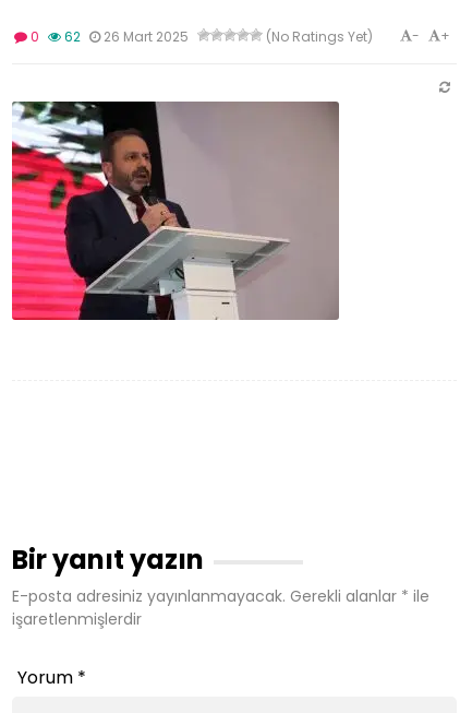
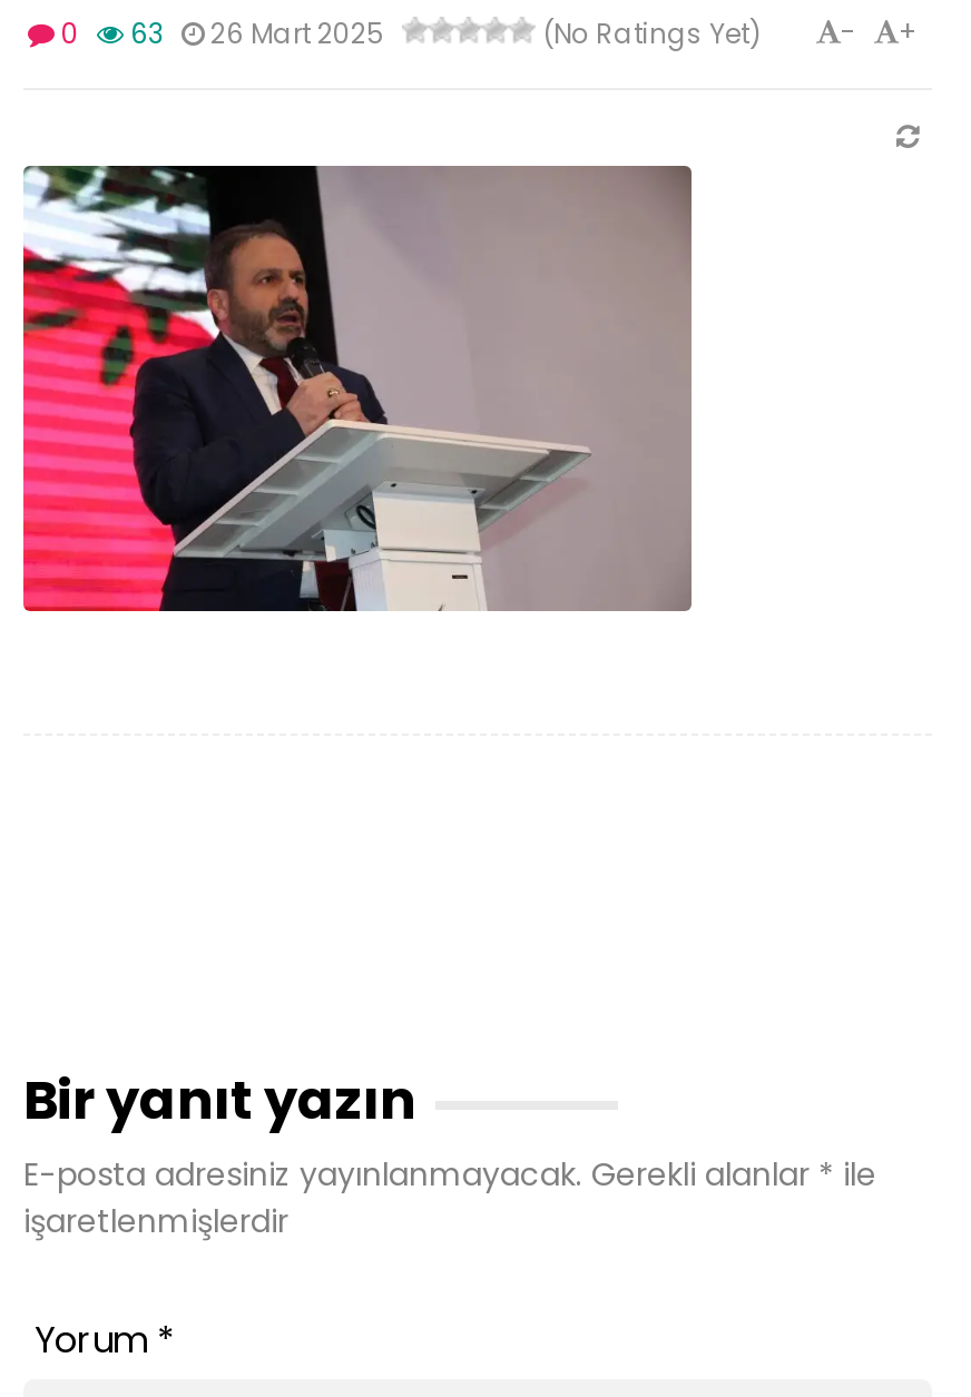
[27,28,189,46] 0 62 26 Mart 2025 -> [55,15,384,53] 0 63 26 Mart 2025

